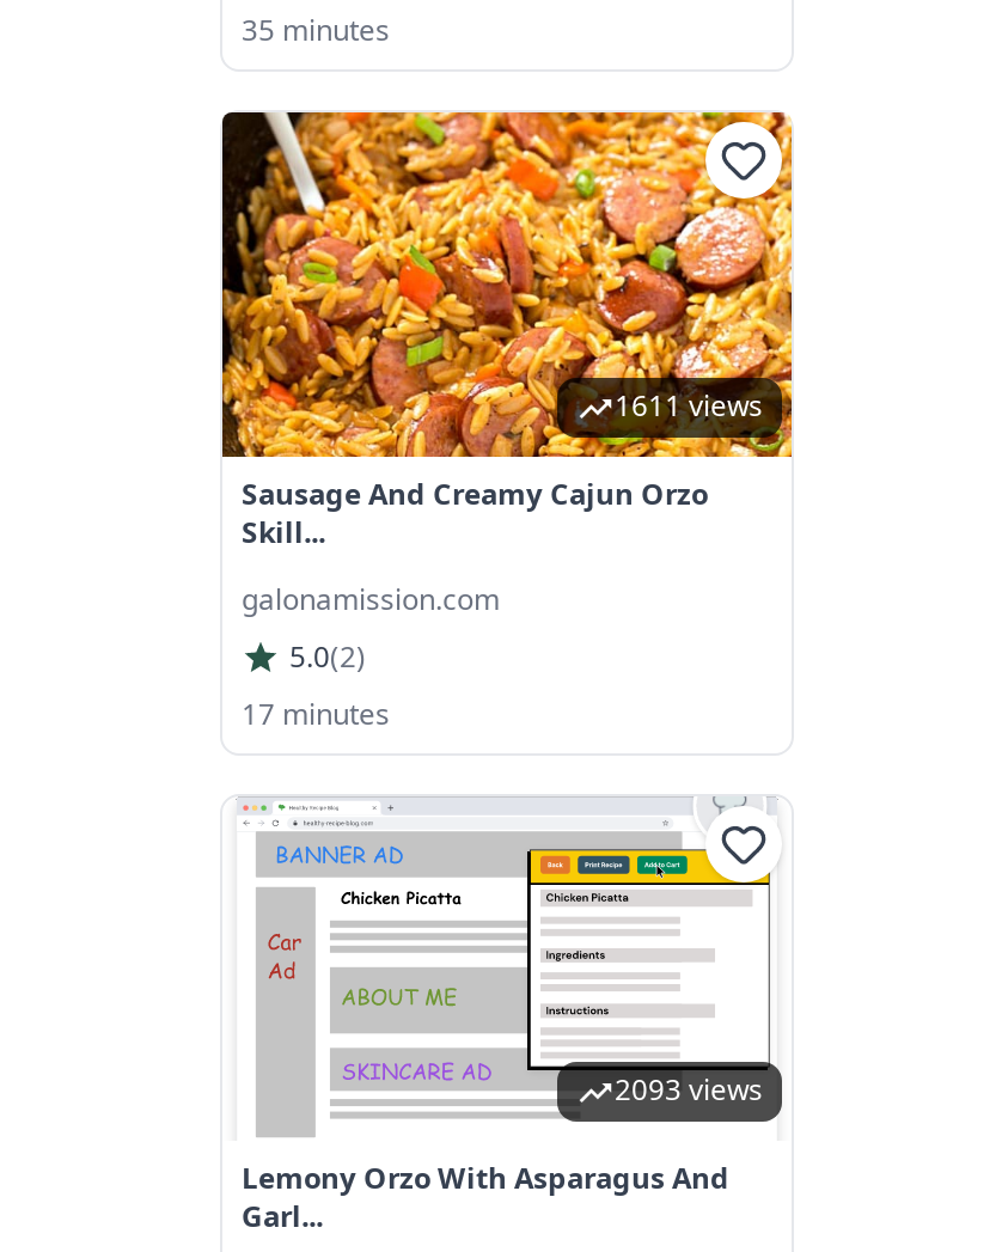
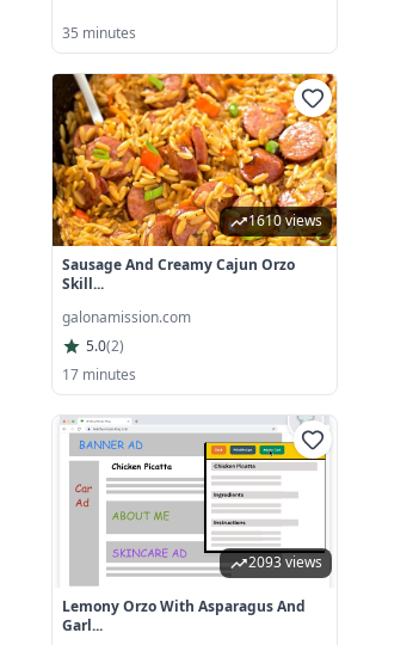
[615,386,763,426] 1611 views -> [248,210,322,231] 1610 views

